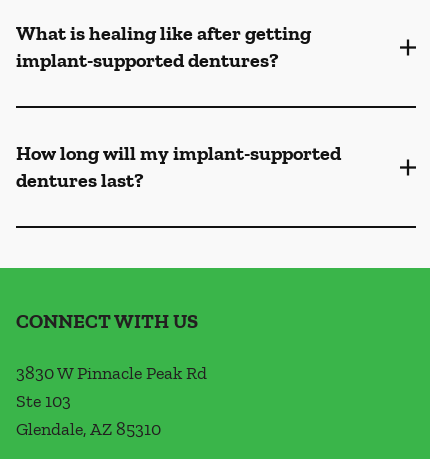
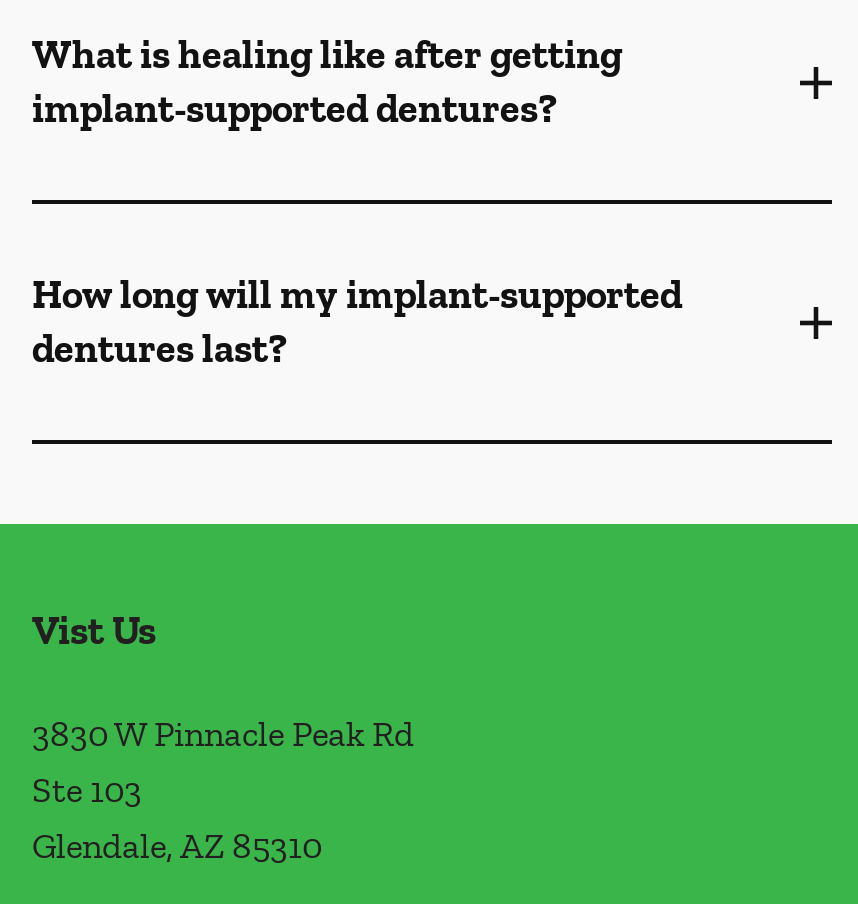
[16,309,198,333] CONNECT WITH US -> [32,606,156,654] Vist Us

